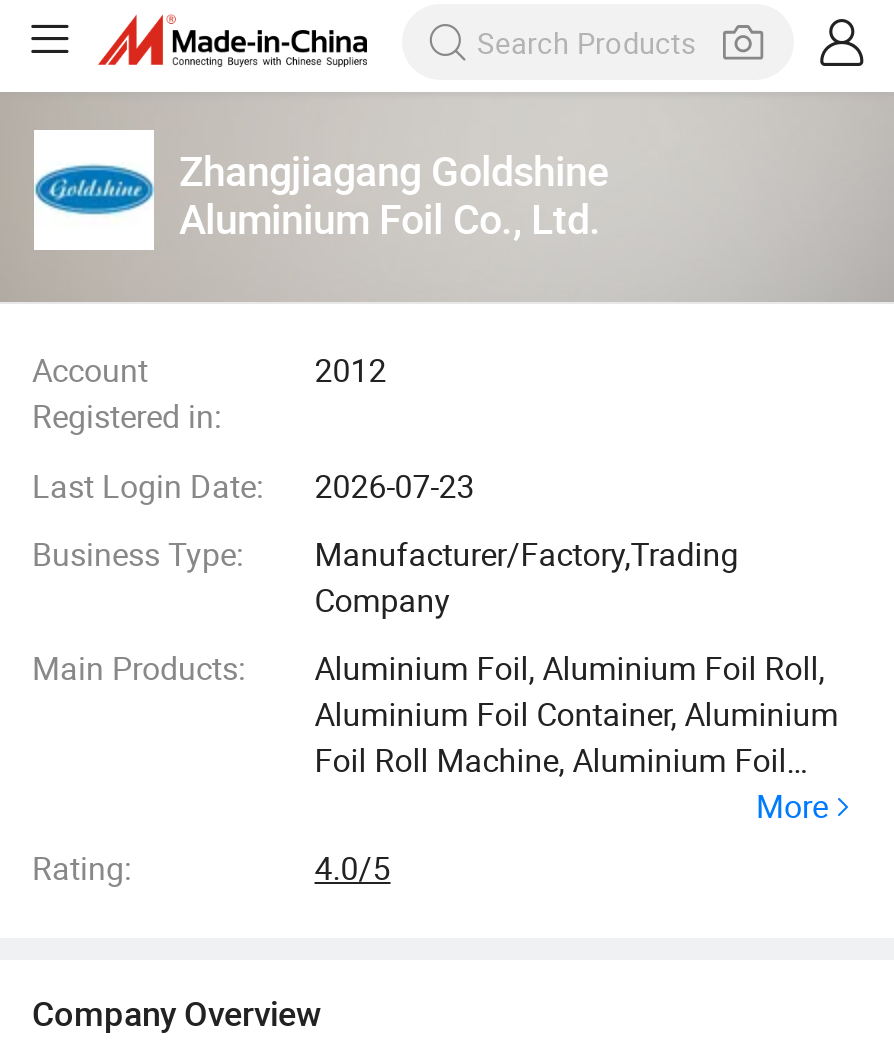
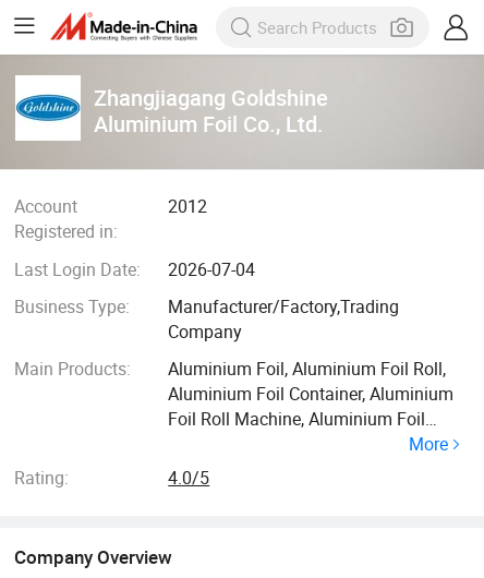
[32,464,475,508] Last Login Date: 2026-07-23 -> [14,257,255,281] Last Login Date: 2026-07-04

